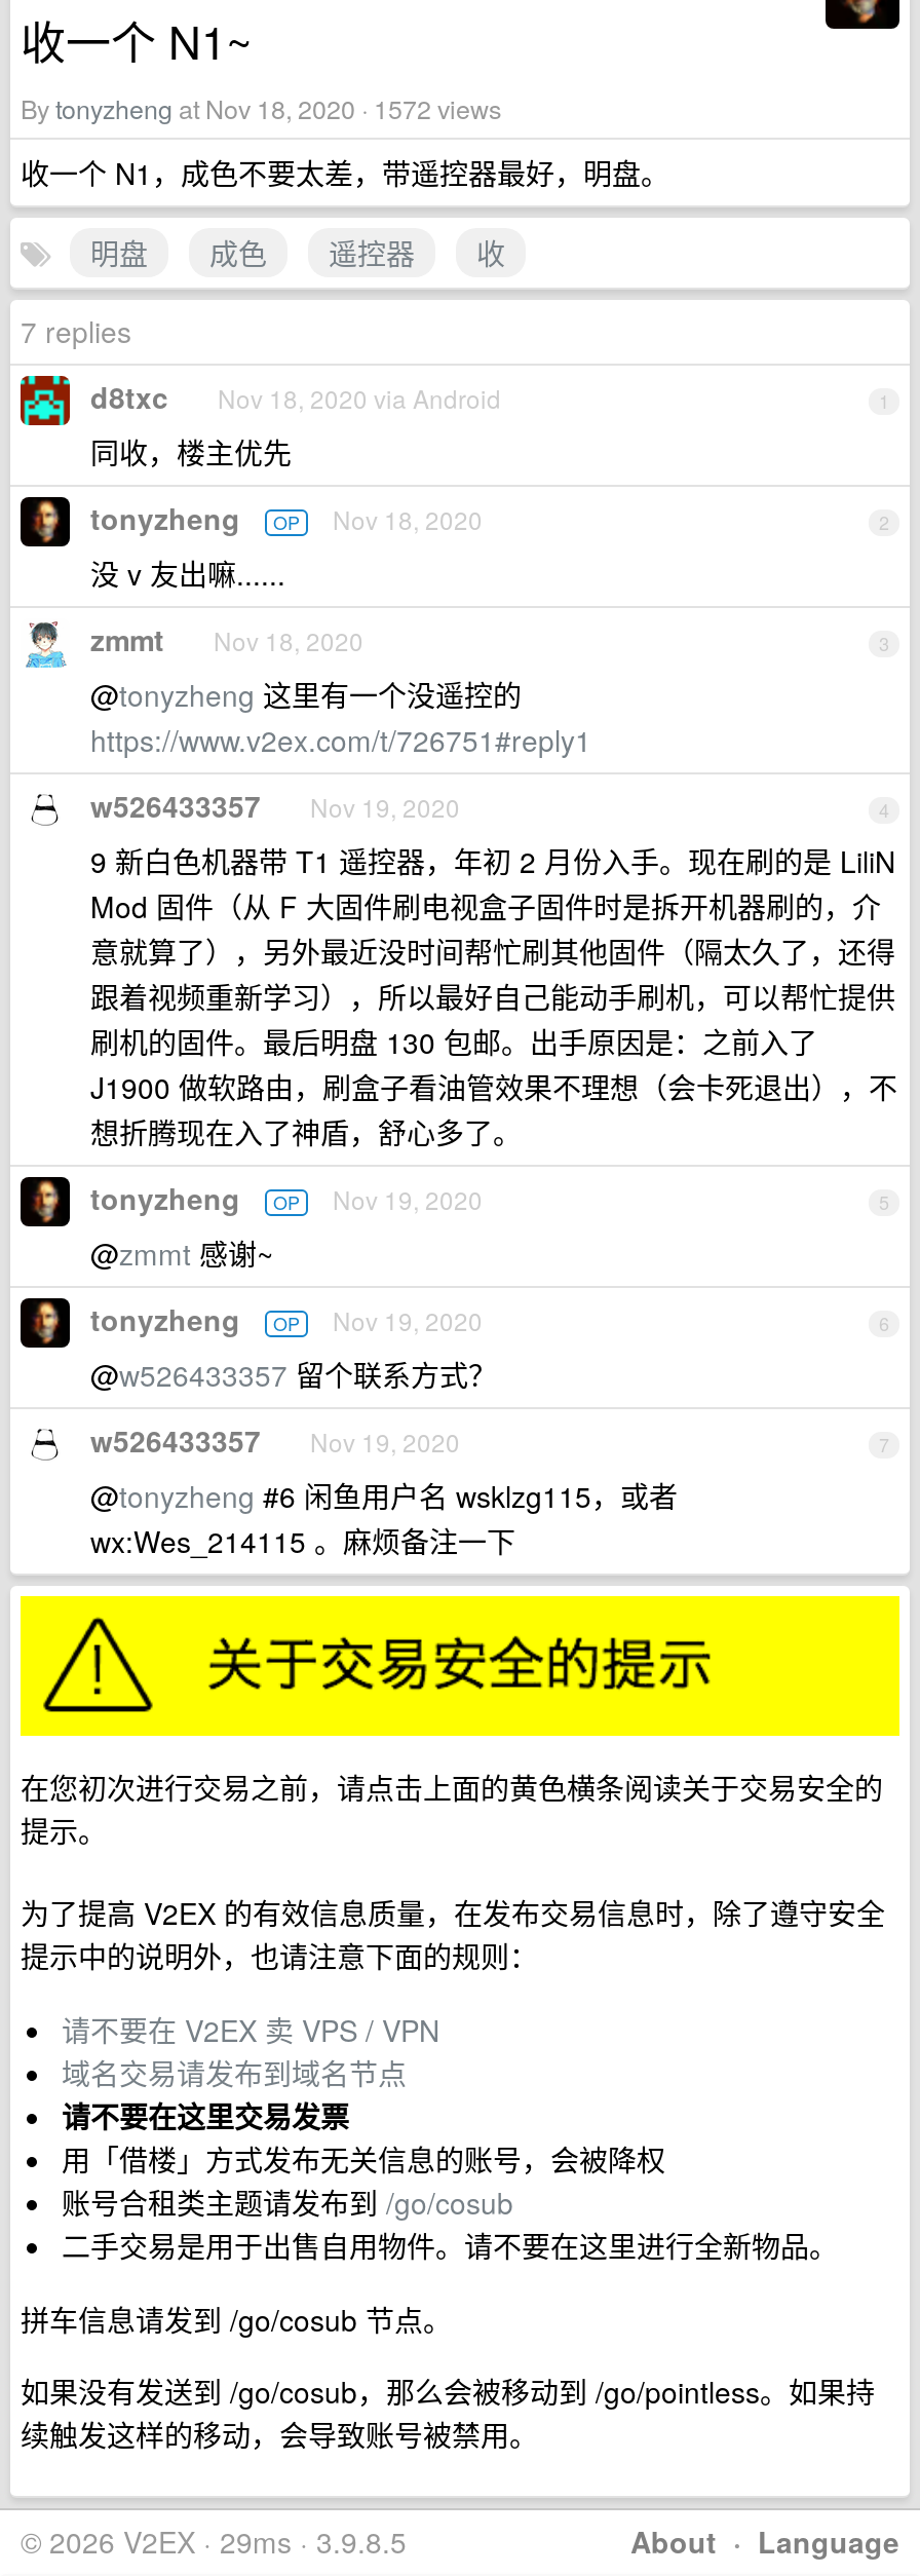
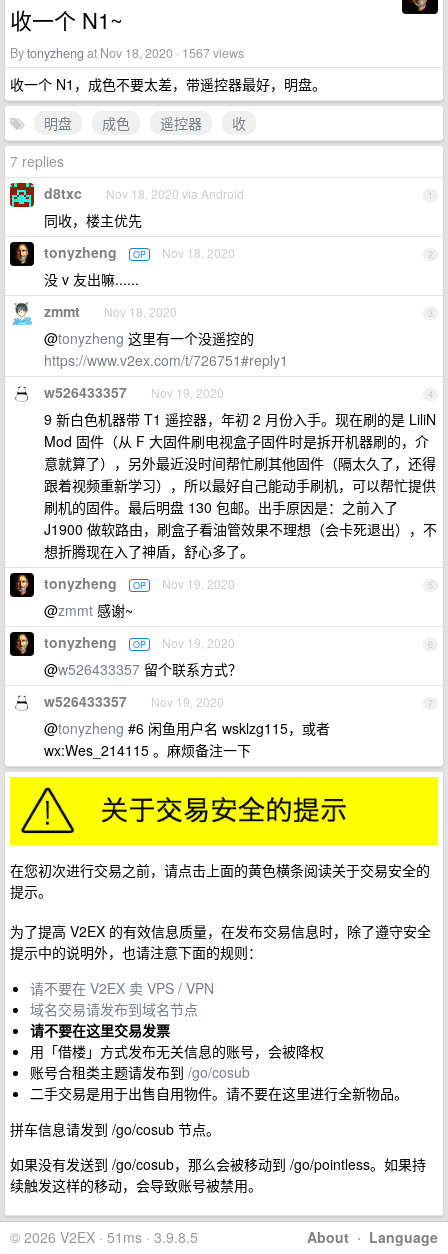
[21,90,501,127] Bytonyzheng at Nov 18, 2020 · 1572 views -> [10,44,244,62] Bytonyzheng at Nov 18, 2020 · 1567 views
[21,2522,407,2563] © 2026 V2EX · 29ms · 3.9.8.5 -> [10,1227,198,1247] © 2026 V2EX · 51ms · 3.9.8.5

